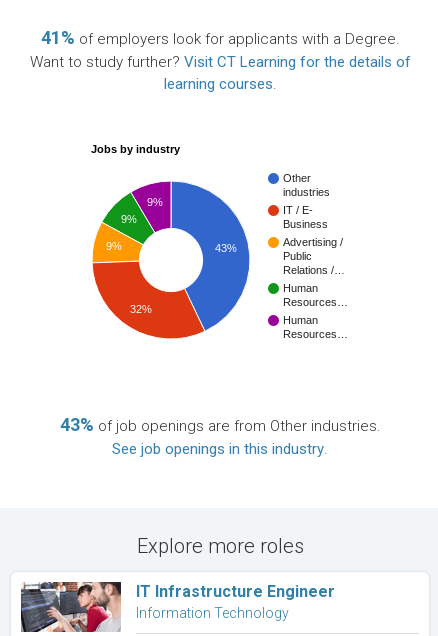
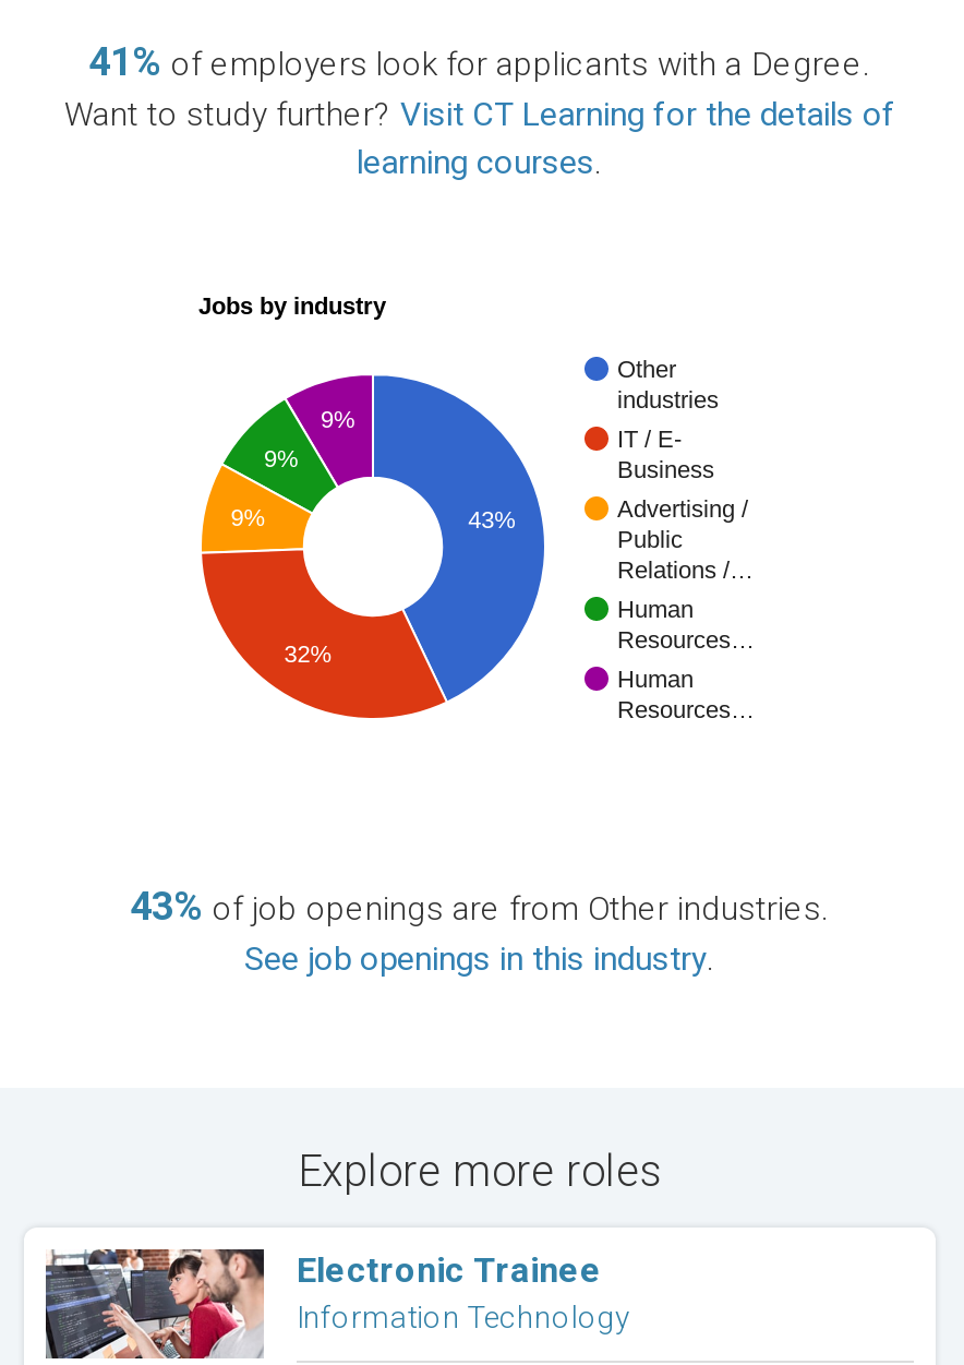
[136,582,335,601] IT Infrastructure Engineer -> [297,1249,602,1291] Electronic Trainee

